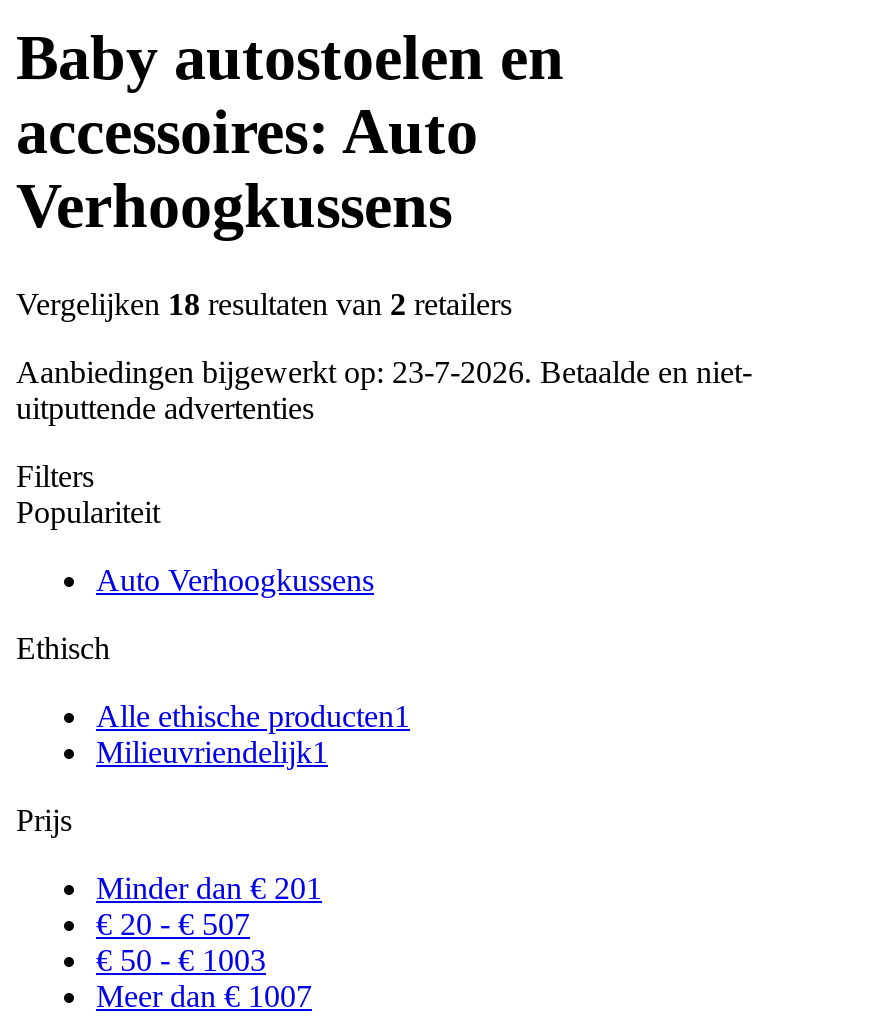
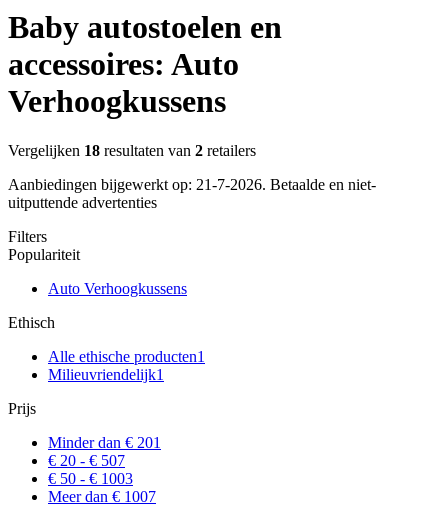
[16,355,752,389] Aanbiedingen bijgewerkt op: 23-7-2026. Betaalde en niet- -> [8,176,376,193] Aanbiedingen bijgewerkt op: 21-7-2026. Betaalde en niet-

